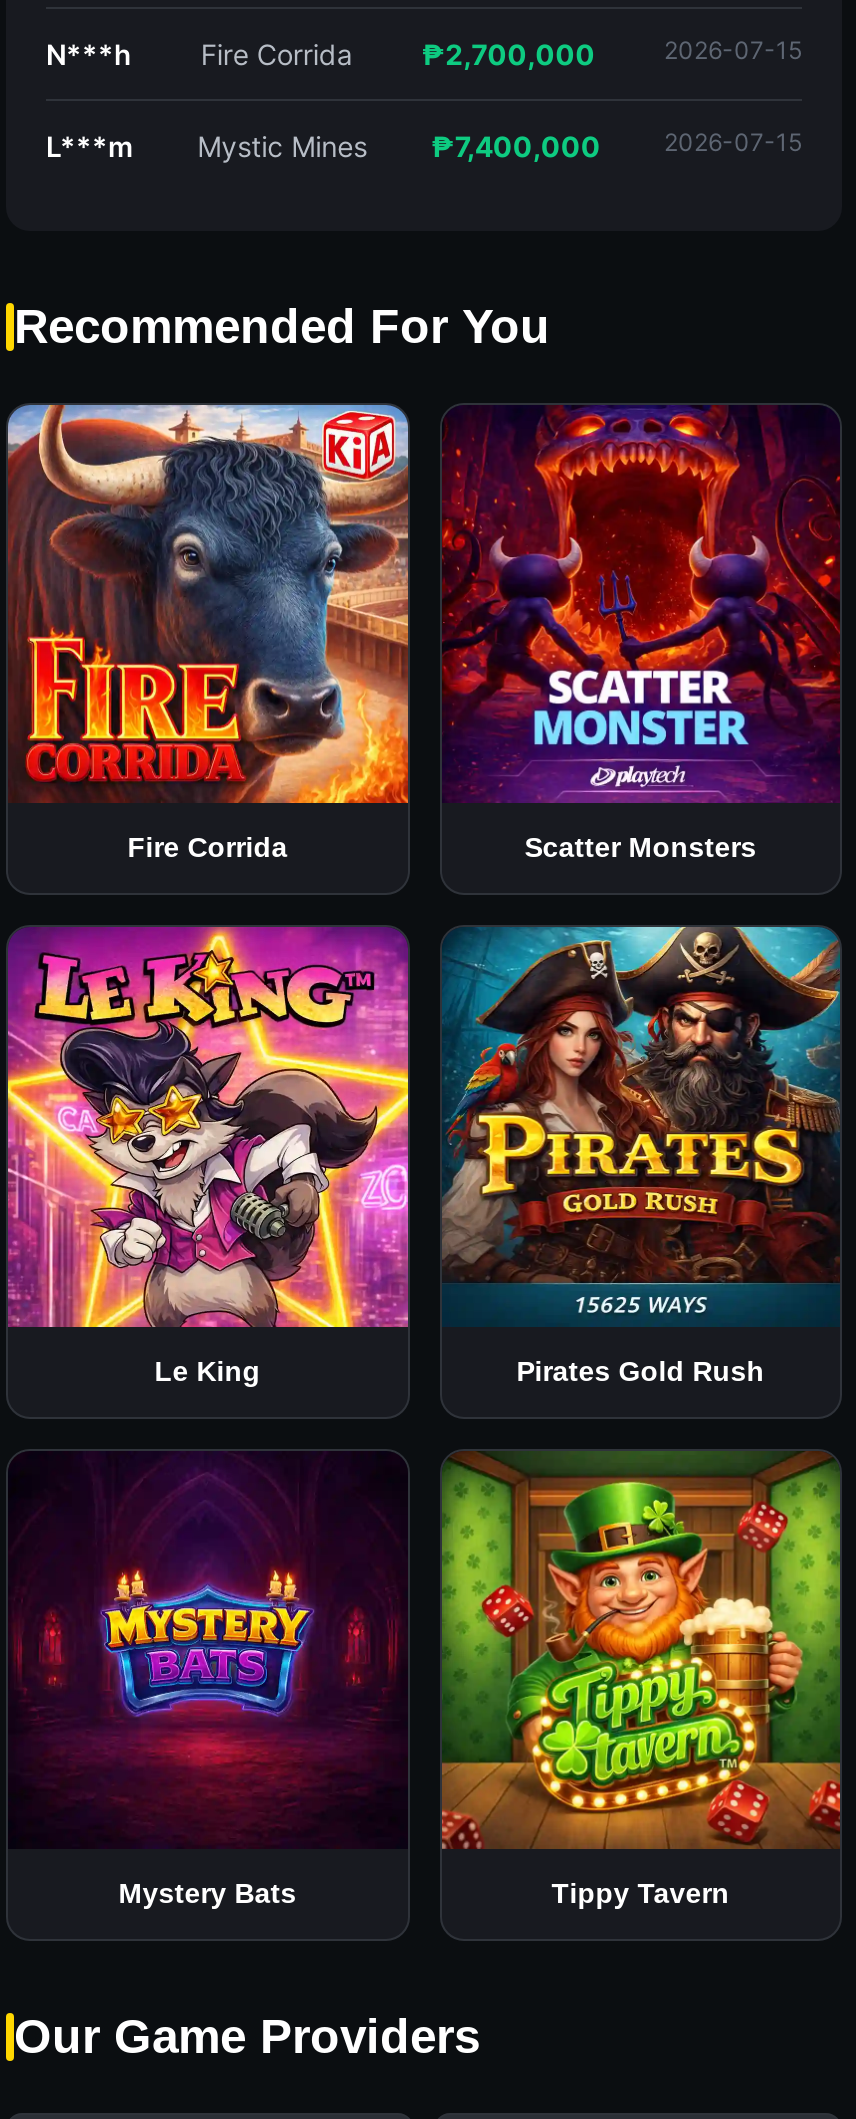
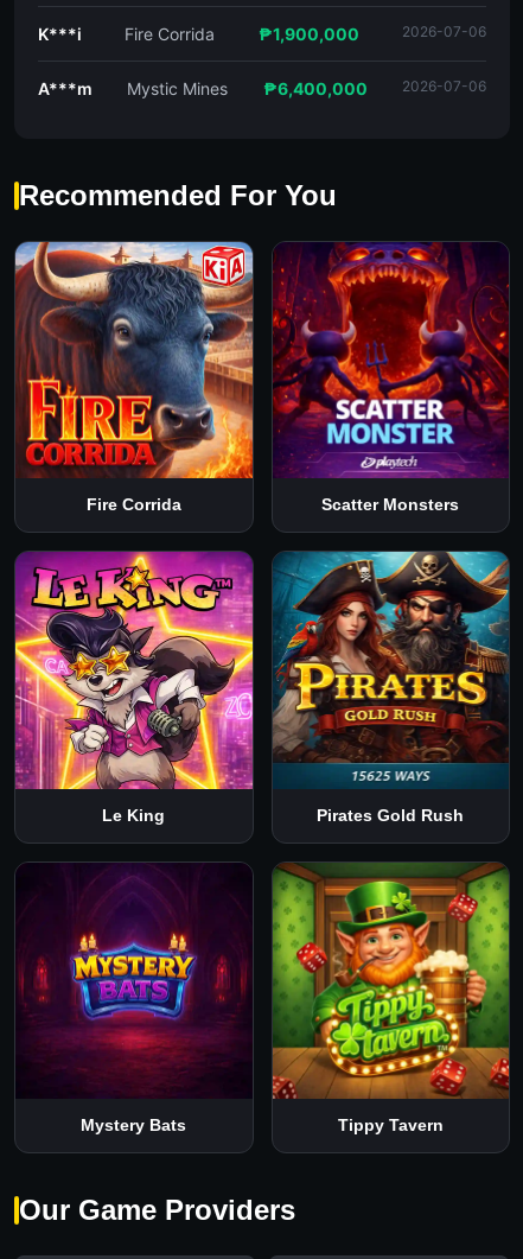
[46,37,132,71] N***h -> [38,23,82,44] K***i
[421,35,802,71] ₱2,700,000 | 2026-07-15 -> [258,22,486,44] ₱1,900,000 | 2026-07-06
[46,129,134,163] L***m -> [38,78,93,98] A***m
[431,129,601,163] ₱7,400,000 -> [263,78,367,98] ₱6,400,000
[664,127,802,157] 2026-07-15 -> [402,77,486,95] 2026-07-06

